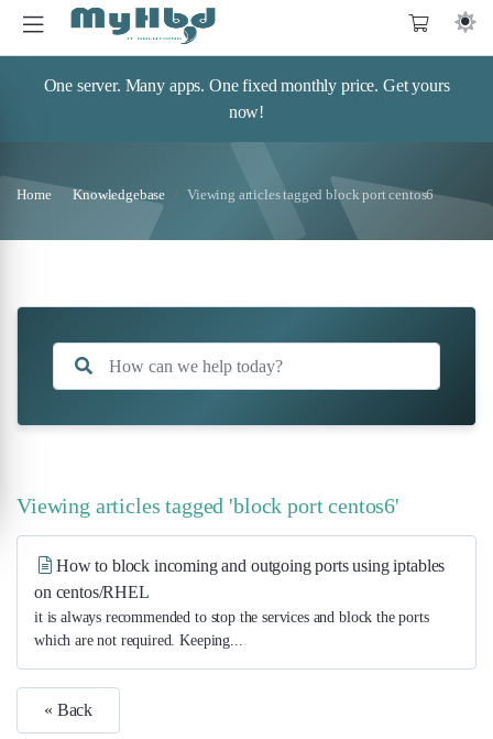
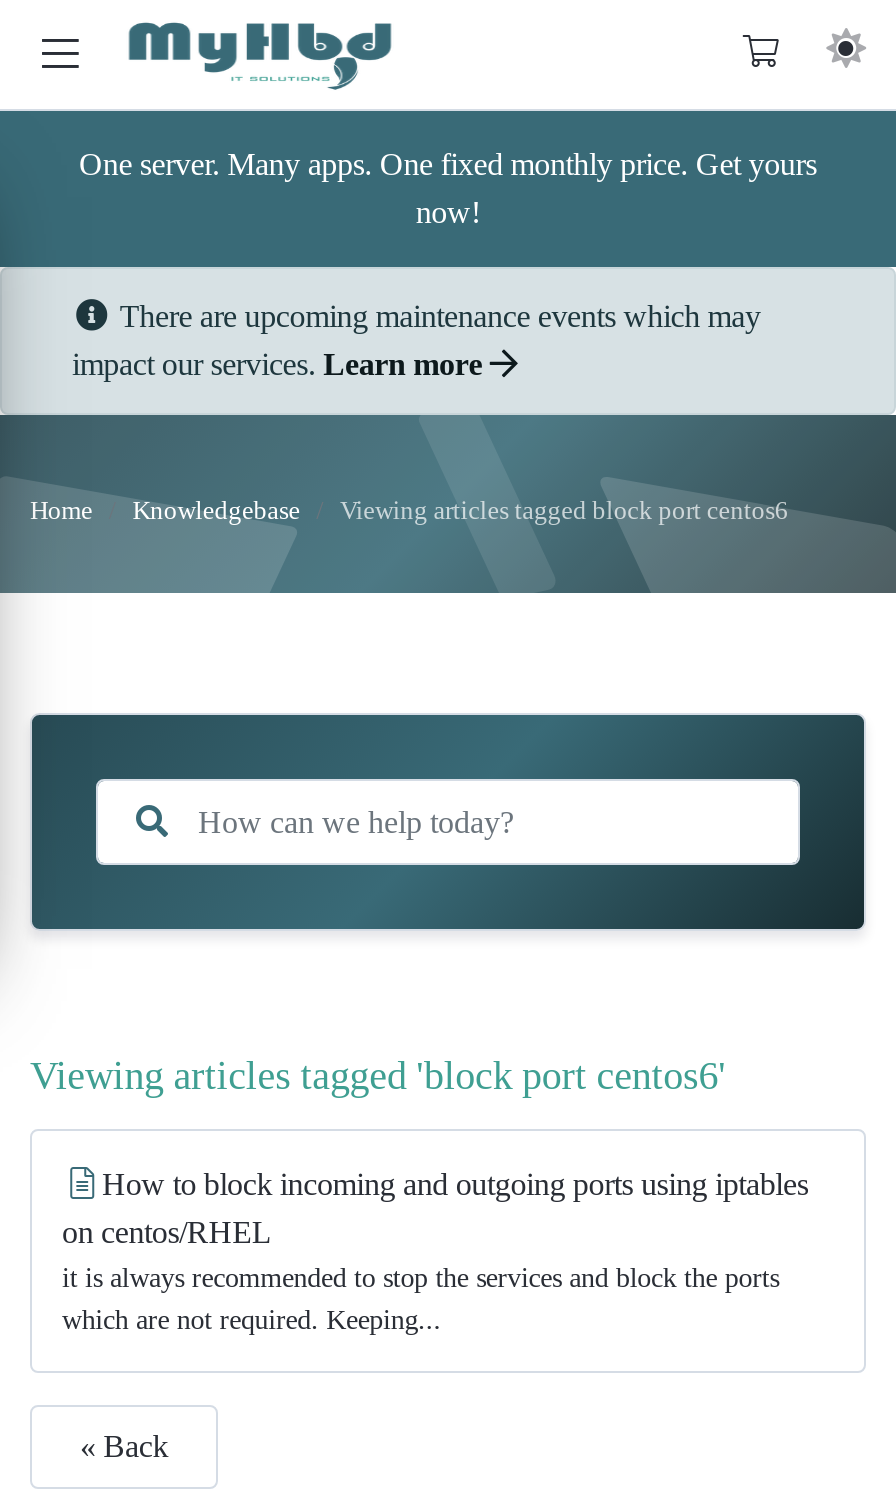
none -> [6,265,890,417] [image] | There are upcoming maintenance events which may | impact our services. Learn more

